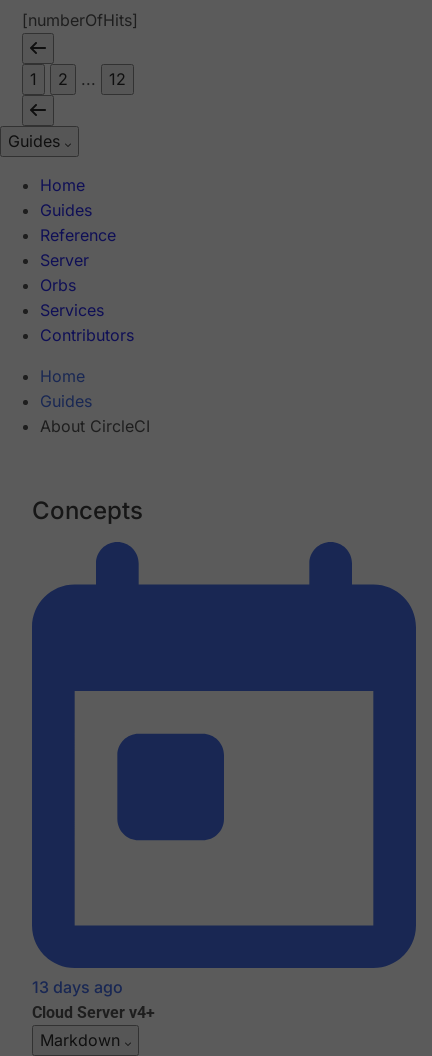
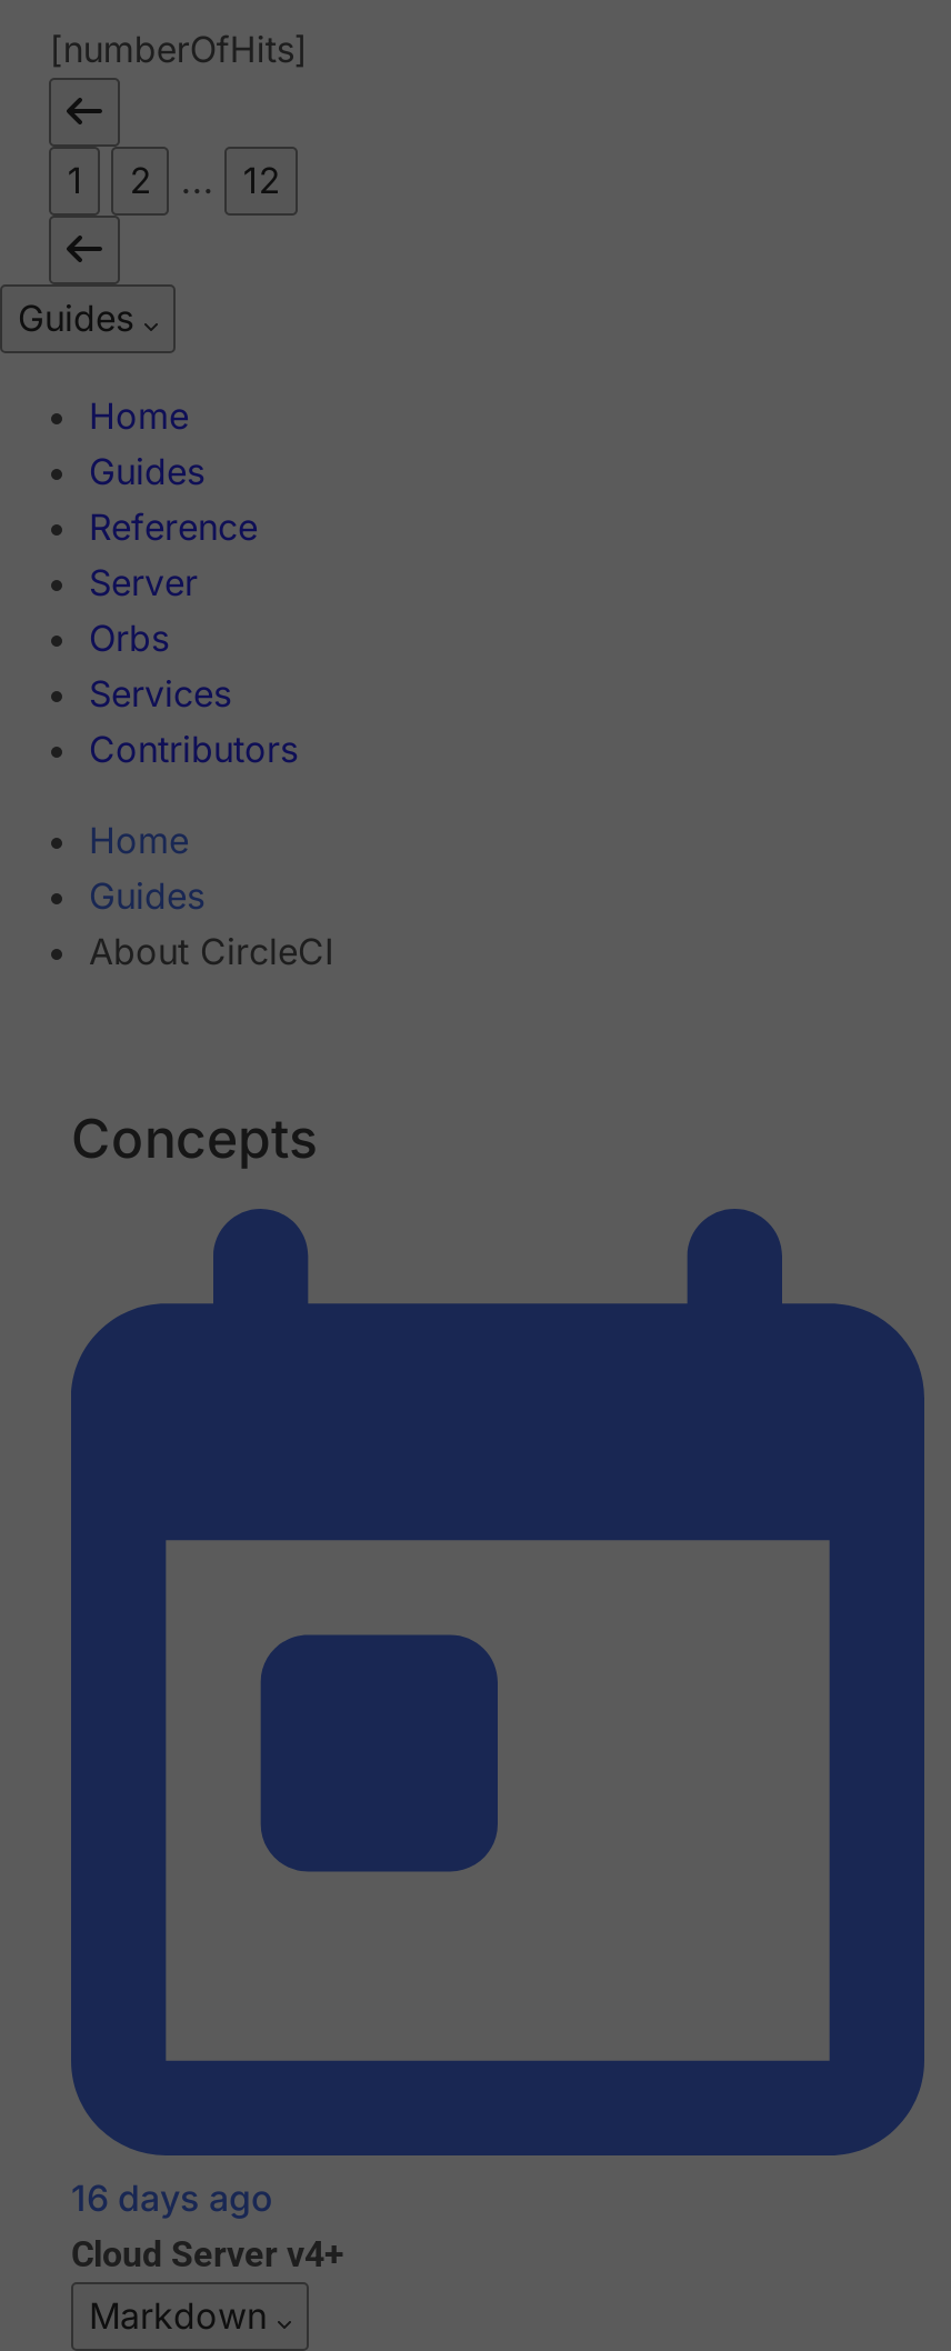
[32,977,123,997] 13 days ago -> [71,2177,273,2221] 16 days ago

